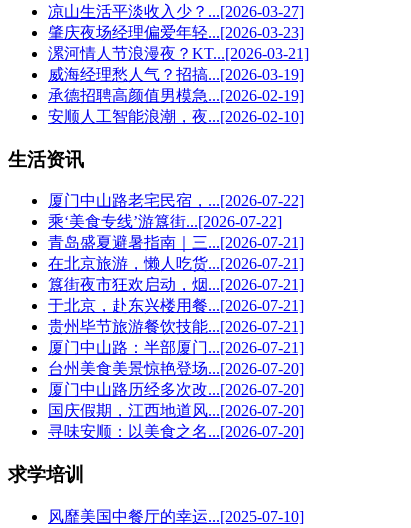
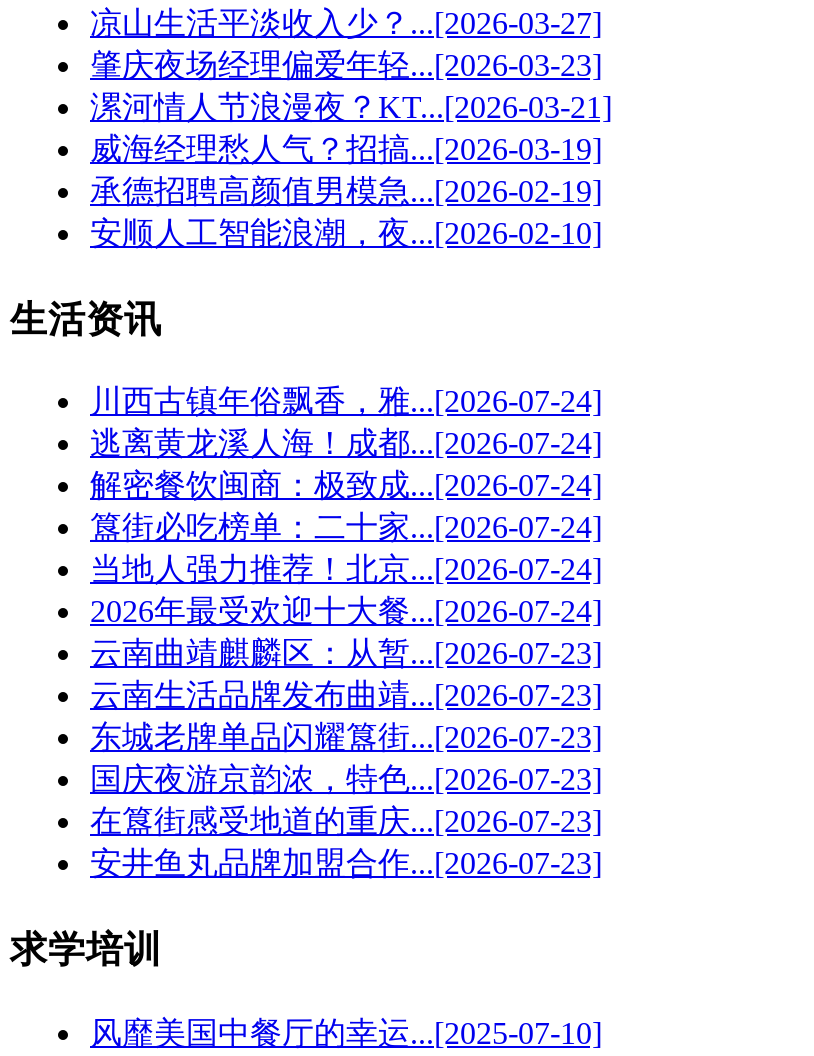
[48,192,304,440] 厦门中山路老宅民宿，...[2026-07-22] | 乘‘美食专线’游簋街...[2026-07-22] | 青岛盛夏避暑指南｜三...[2026-07-21] | 在北京旅游，懒人吃货...[2026-07-21] | 簋街夜市狂欢启动，烟...[2026-07-21] | 于北京，赴东兴楼用餐...[2026-07-21] | 贵州毕节旅游餐饮技能...[2026-07-21] | 厦门中山路：半部厦门...[2026-07-21] | 台州美食美景惊艳登场...[2026-07-20] | 厦门中山路历经多次改...[2026-07-20] | 国庆假期，江西地道风...[2026-07-20] | 寻味安顺：以美食之名...[2026-07-20] -> [90,385,602,881] 川西古镇年俗飘香，雅...[2026-07-24] | 逃离黄龙溪人海！成都...[2026-07-24] | 解密餐饮闽商：极致成...[2026-07-24] | 簋街必吃榜单：二十家...[2026-07-24] | 当地人强力推荐！北京...[2026-07-24] | 2026年最受欢迎十大餐...[2026-07-24] | 云南曲靖麒麟区：从暂...[2026-07-23] | 云南生活品牌发布曲靖...[2026-07-23] | 东城老牌单品闪耀簋街...[2026-07-23] | 国庆夜游京韵浓，特色...[2026-07-23] | 在簋街感受地道的重庆...[2026-07-23] | 安井鱼丸品牌加盟合作...[2026-07-23]

